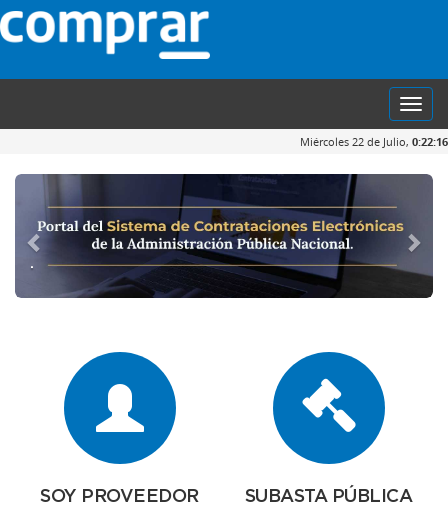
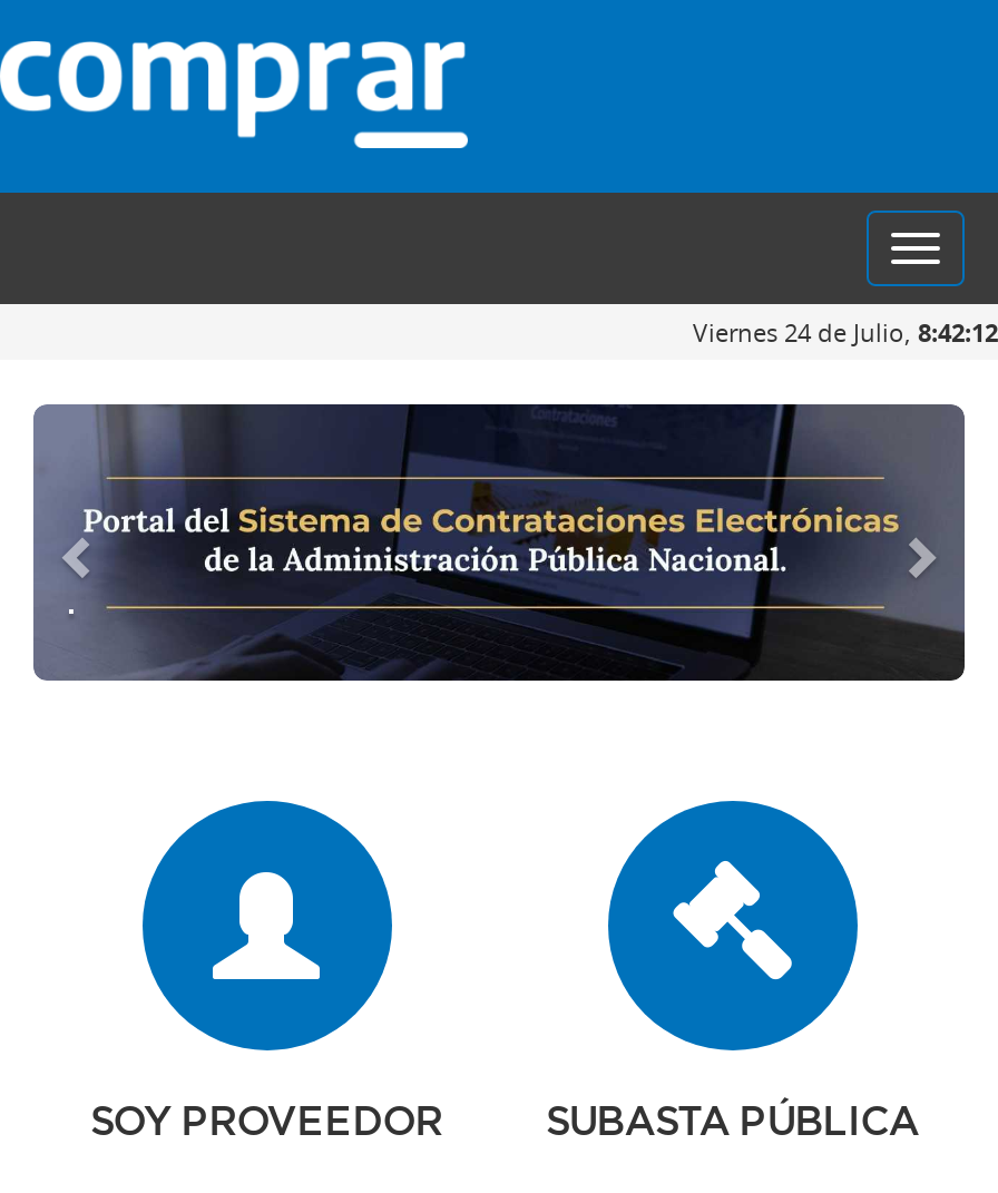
[300,134,448,149] Miércoles 22 de Julio, 0:22:16 -> [693,315,998,349] Viernes 24 de Julio, 8:42:12

